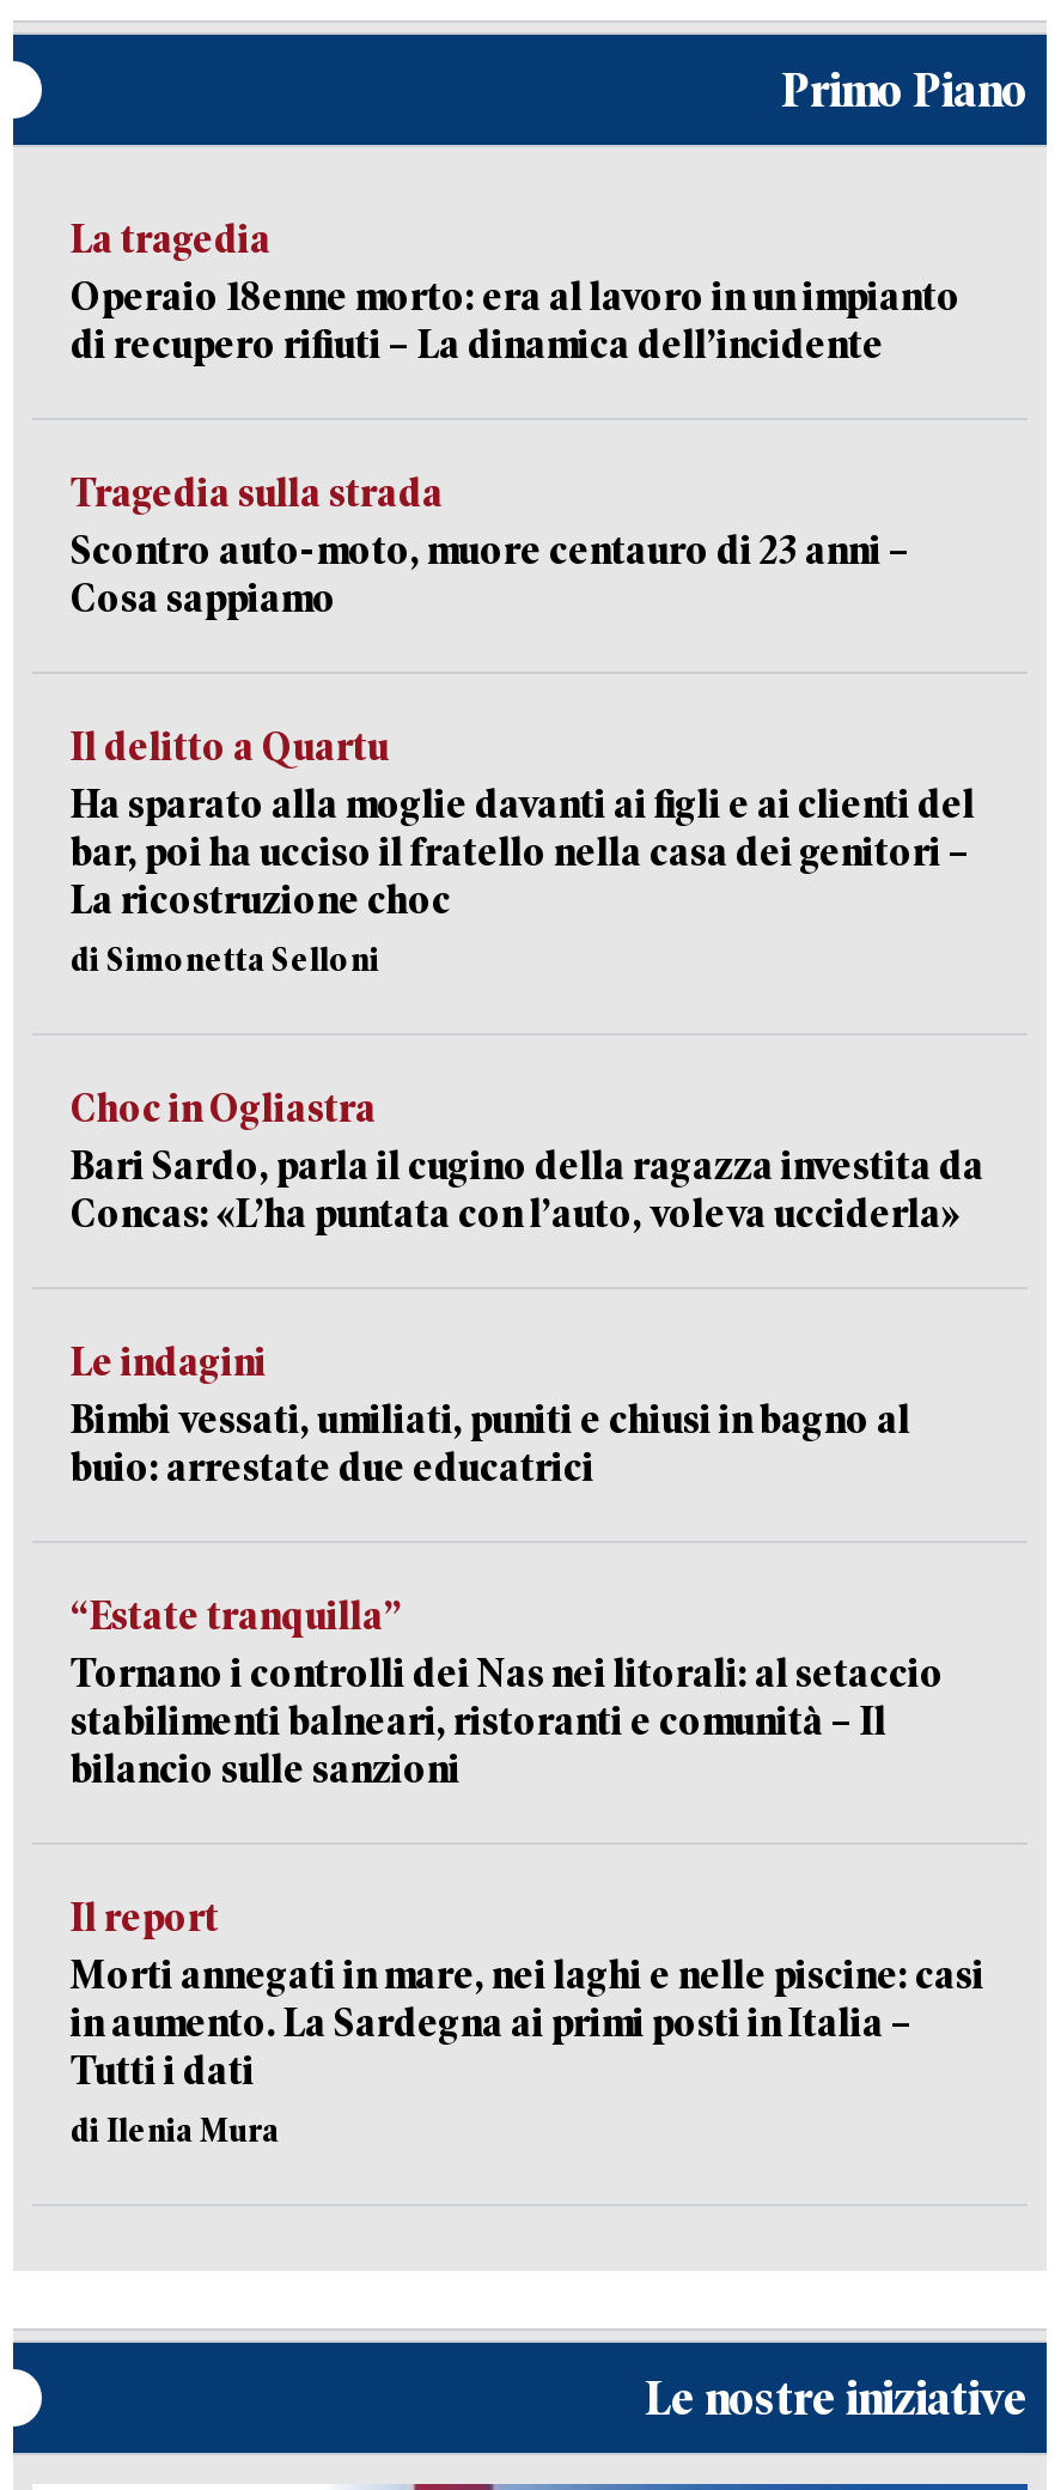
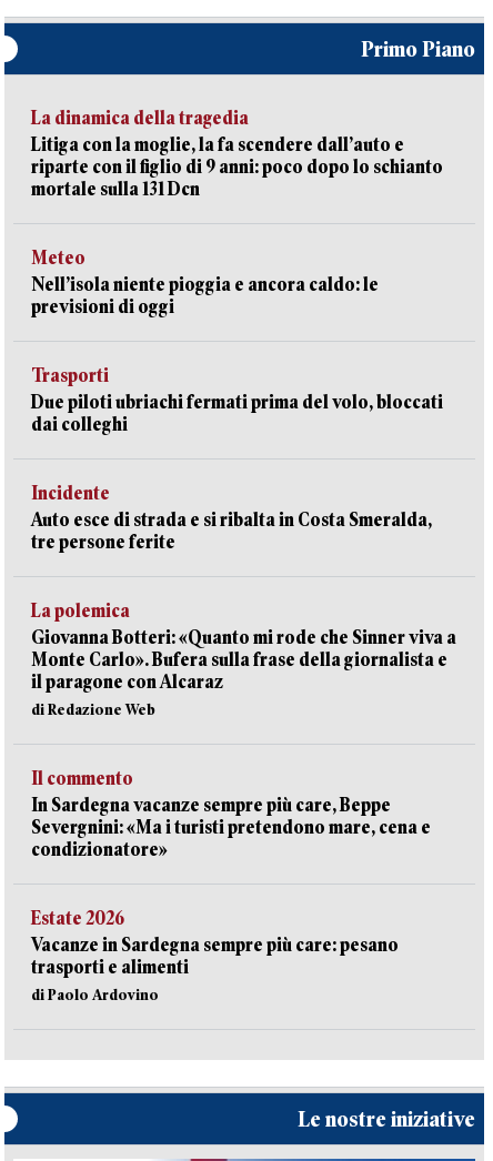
[71,217,961,368] La tragedia | Operaio 18enne morto: era al lavoro in un impianto | di recupero rifiuti – La dinamica dell’incidente -> [31,108,443,200] La dinamica della tragedia | Litiga con la moglie, la fa scendere dall’auto e | riparte con il figlio di 9 anni: poco dopo lo schianto | mortale sulla 131 Dcn
[71,470,910,621] Tragedia sulla strada | Scontro auto-moto, muore centauro di 23 anni – | Cosa sappiamo -> [31,248,379,317] Meteo | Nell’isola niente pioggia e ancora caldo: le | previsioni di oggi
[71,724,975,978] Il delitto a Quartu | Ha sparato alla moglie davanti ai figli e ai clienti del | bar, poi ha ucciso il fratello nella casa dei genitori – | La ricostruzione choc | di Simonetta Selloni -> [31,365,443,435] Trasporti | Due piloti ubriachi fermati prima del volo, bloccati | dai colleghi
[71,1086,984,1237] Choc in Ogliastra | Bari Sardo, parla il cugino della ragazza investita da | Concas: «L’ha puntata con l’auto, voleva ucciderla» -> [31,483,432,553] Incidente | Auto esce di strada e si ribalta in Costa Smeralda, | tre persone ferite
[71,1340,910,1490] Le indagini | Bimbi vessati, umiliati, puniti e chiusi in bagno al | buio: arrestate due educatrici -> [31,600,456,718] La polemica | Giovanna Botteri: «Quanto mi rode che Sinner viva a | Monte Carlo». Bufera sulla frase della giornalista e | il paragone con Alcaraz | di Redazione Web
[71,1593,944,1792] “Estate tranquilla” | Tornano i controlli dei Nas nei litorali: al setaccio | stabilimenti balneari, ristoranti e comunità – Il | bilancio sulle sanzioni -> [31,768,431,860] Il commento | In Sardegna vacanze sempre più care, Beppe | Severgnini: «Ma i turisti pretendono mare, cena e | condizionatore»
[71,1895,984,2149] Il report | Morti annegati in mare, nei laghi e nelle piscine: casi | in aumento. La Sardegna ai primi posti in Italia – | Tutti i dati | di Ilenia Mura -> [31,908,399,1003] Estate 2026 | Vacanze in Sardegna sempre più care: pesano | trasporti e alimenti | di Paolo Ardovino

